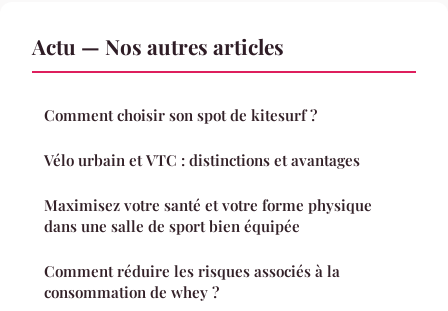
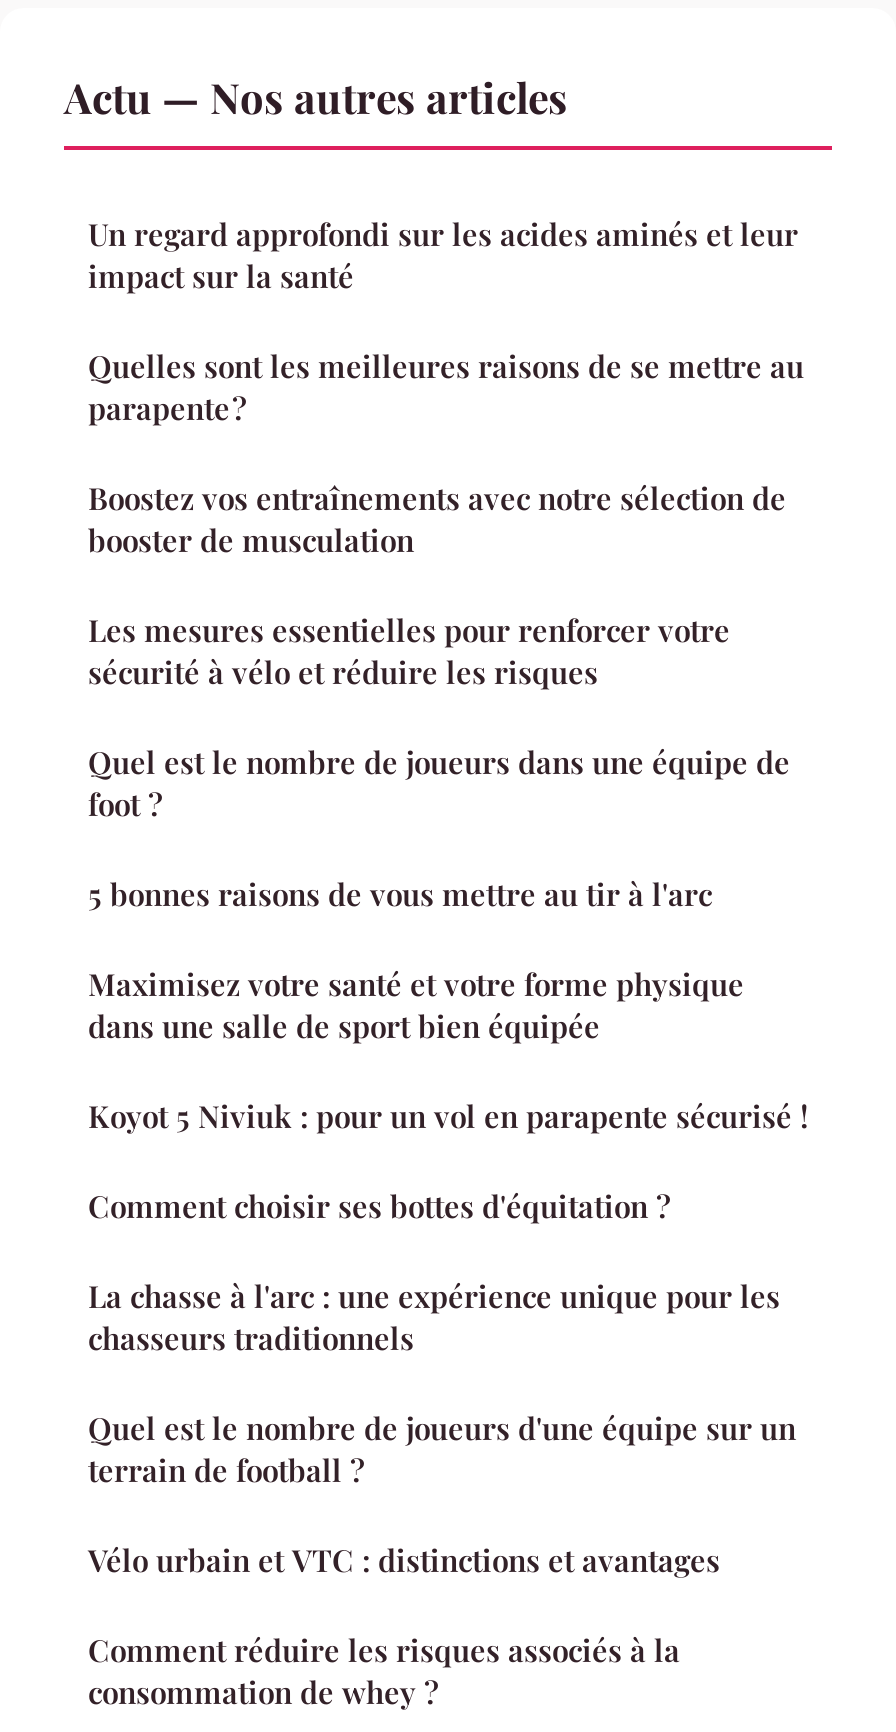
[44,105,317,125] Comment choisir son spot de kitesurf ? -> [88,215,804,915] Un regard approfondi sur les acides aminés et leur | impact sur la santé | Quelles sont les meilleures raisons de se mettre au | parapente ? | Boostez vos entraînements avec notre sélection de | booster de musculation | Les mesures essentielles pour renforcer votre | sécurité à vélo et réduire les risques | Quel est le nombre de joueurs dans une équipe de | foot ? | 5 bonnes raisons de vous mettre au tir à l'arc
moved [44,150,360,170] -> [88,1541,720,1581]: Vélo urbain et VTC : distinctions et avantages
none -> [88,1097,808,1491] Koyot 5 Niviuk : pour un vol en parapente sécurisé ! | Comment choisir ses bottes d'équitation ? | La chasse à l'arc : une expérience unique pour les | chasseurs traditionnels | Quel est le nombre de joueurs d'une équipe sur un | terrain de football ?

